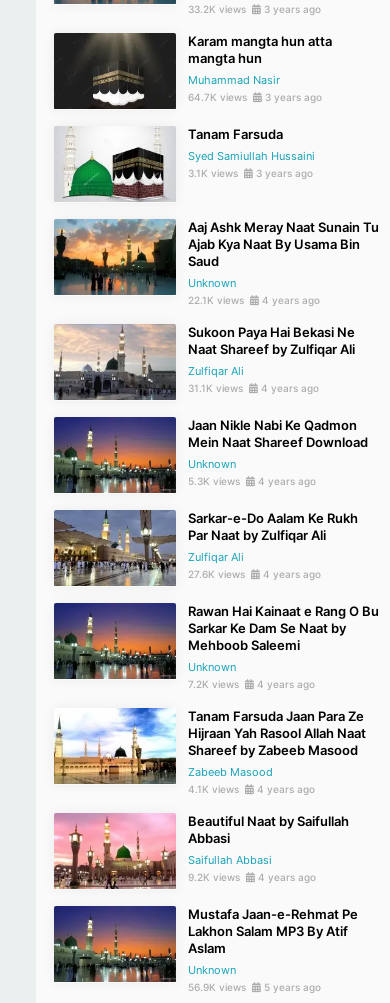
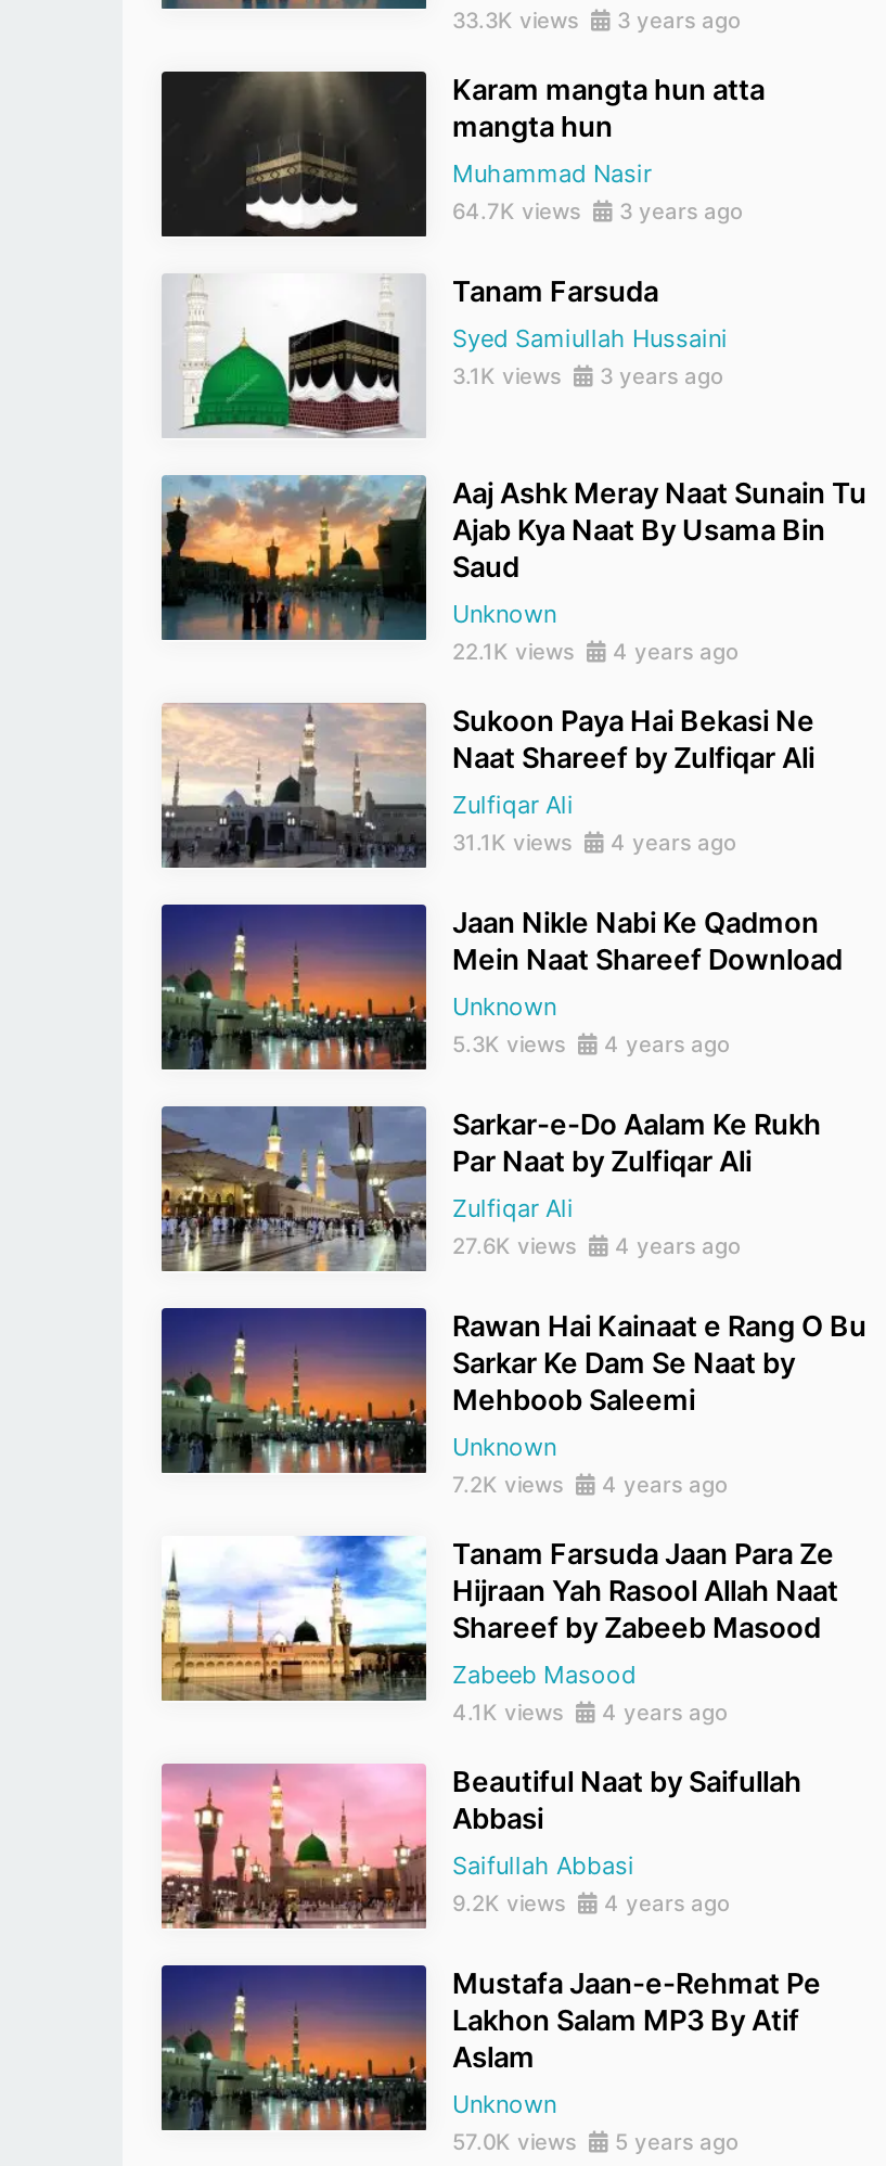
[188,3,321,15] 33.2K views 3 years ago -> [452,7,741,33] 33.3K views 3 years ago
[188,981,321,993] 56.9K views 5 years ago -> [452,2128,739,2154] 57.0K views 5 years ago

